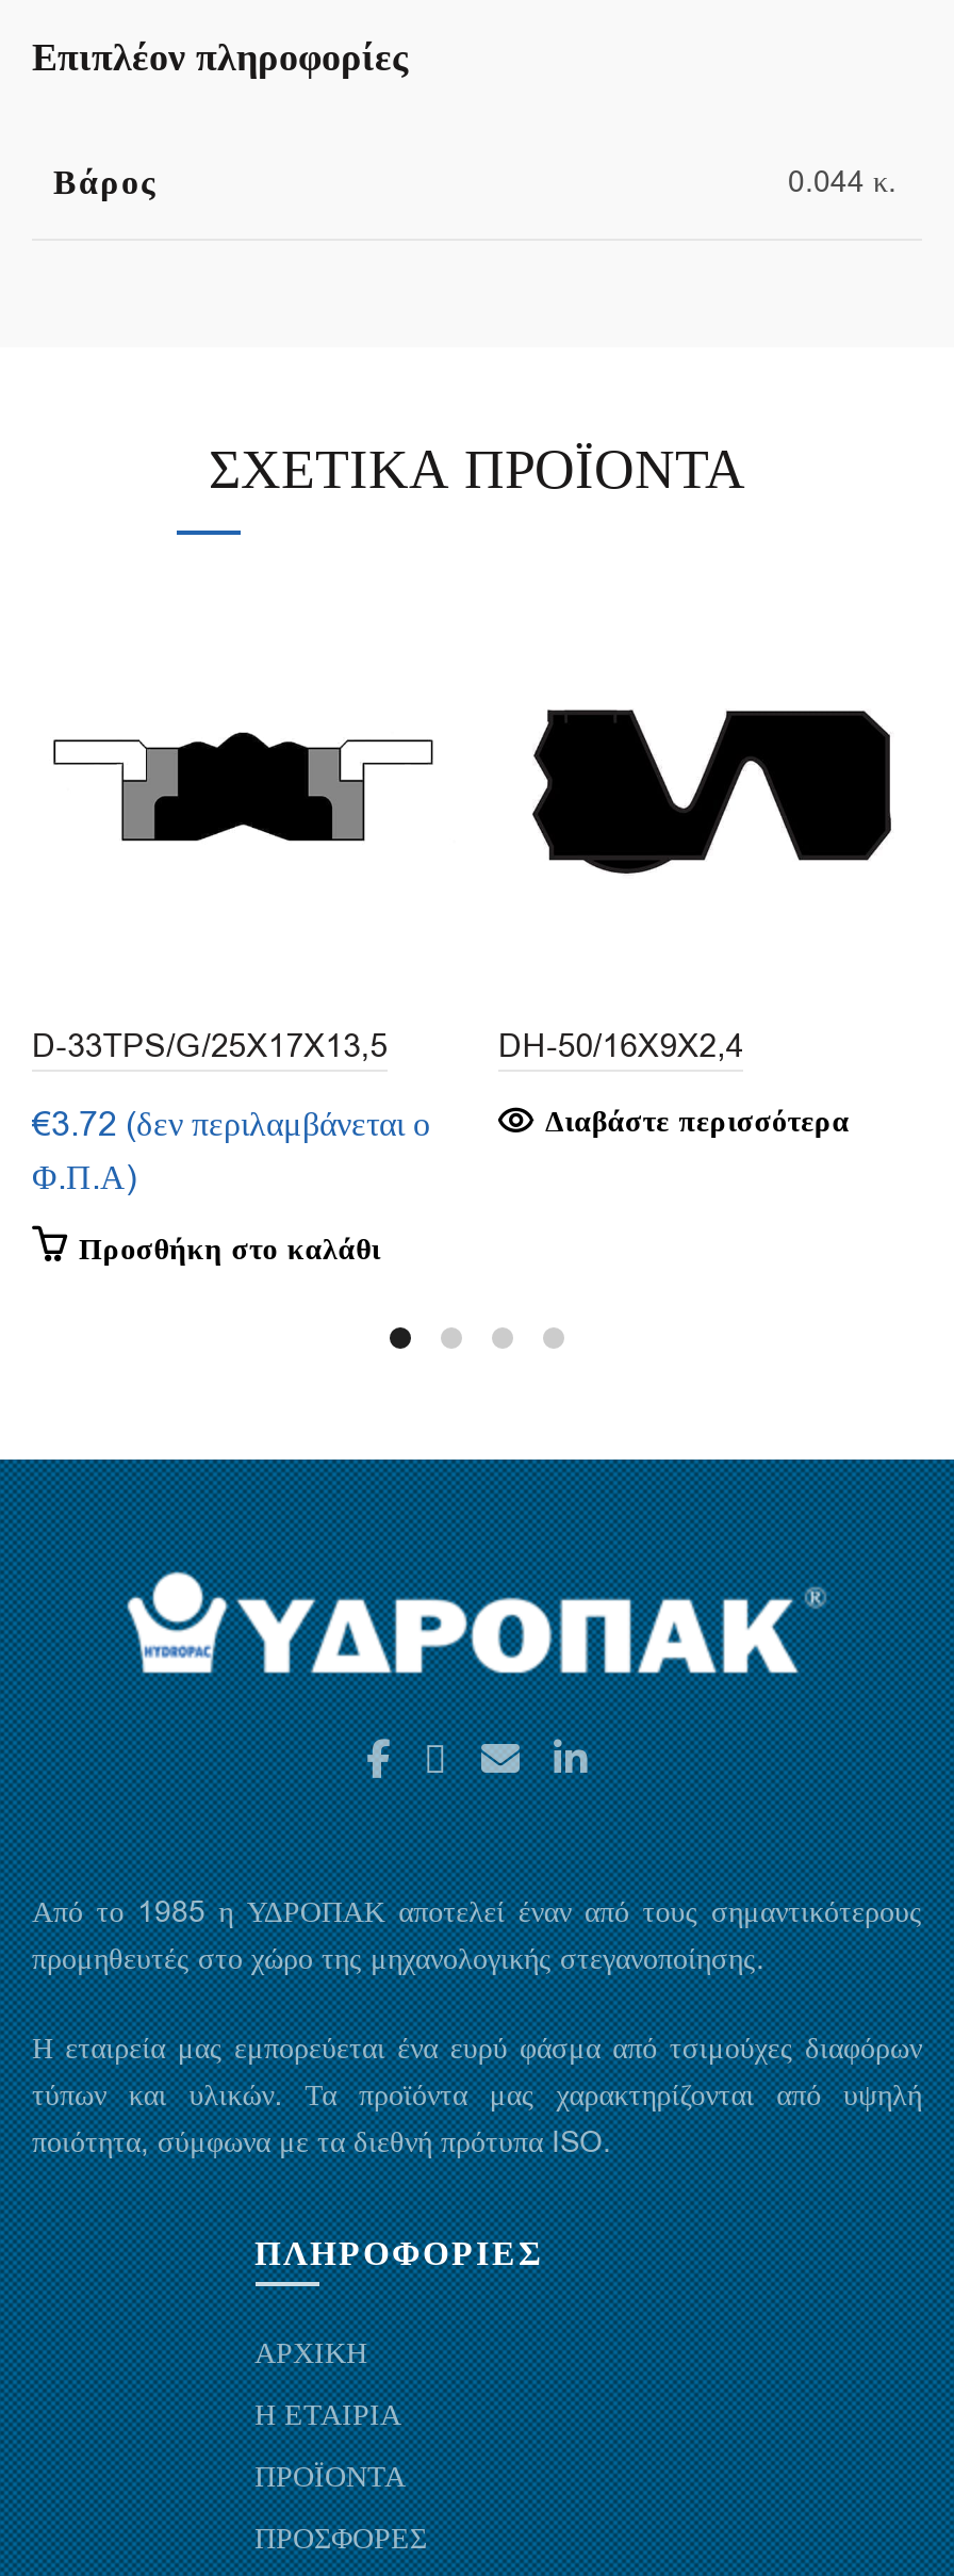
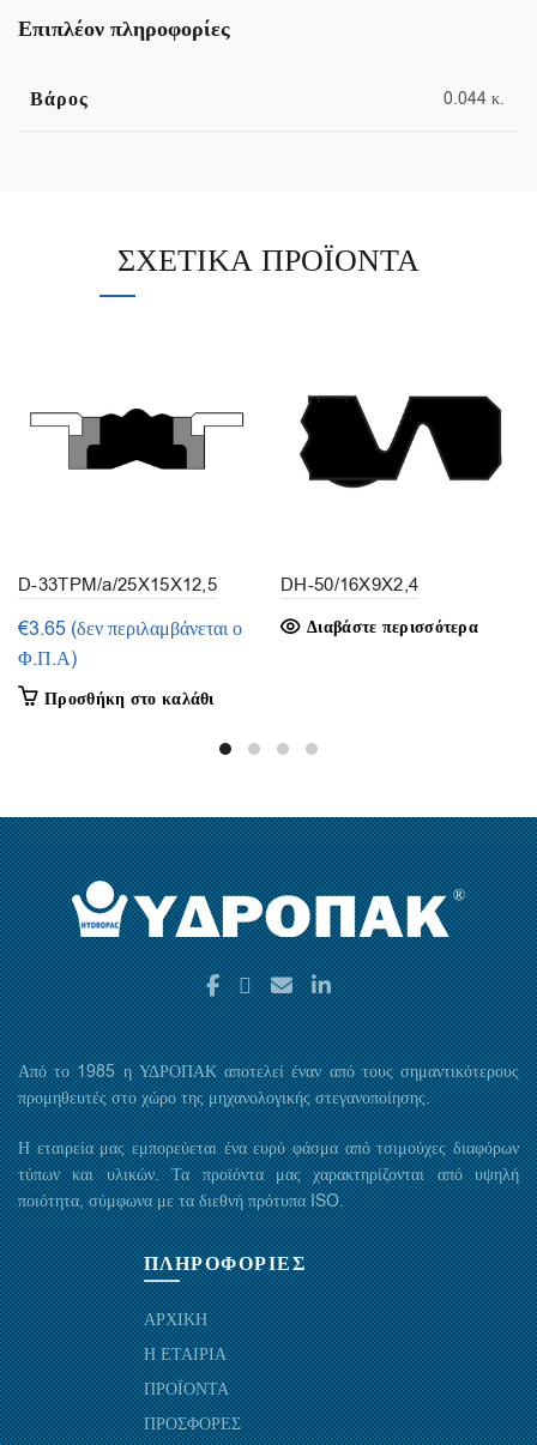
[32,1025,388,1068] D-33TPS/G/25X17X13,5 -> [18,573,217,597] D-33TPM/a/25X15X12,5
[32,1102,430,1149] €3.72 (δεν περιλαμβάνεται ο -> [18,616,242,643] €3.65 (δεν περιλαμβάνεται ο

